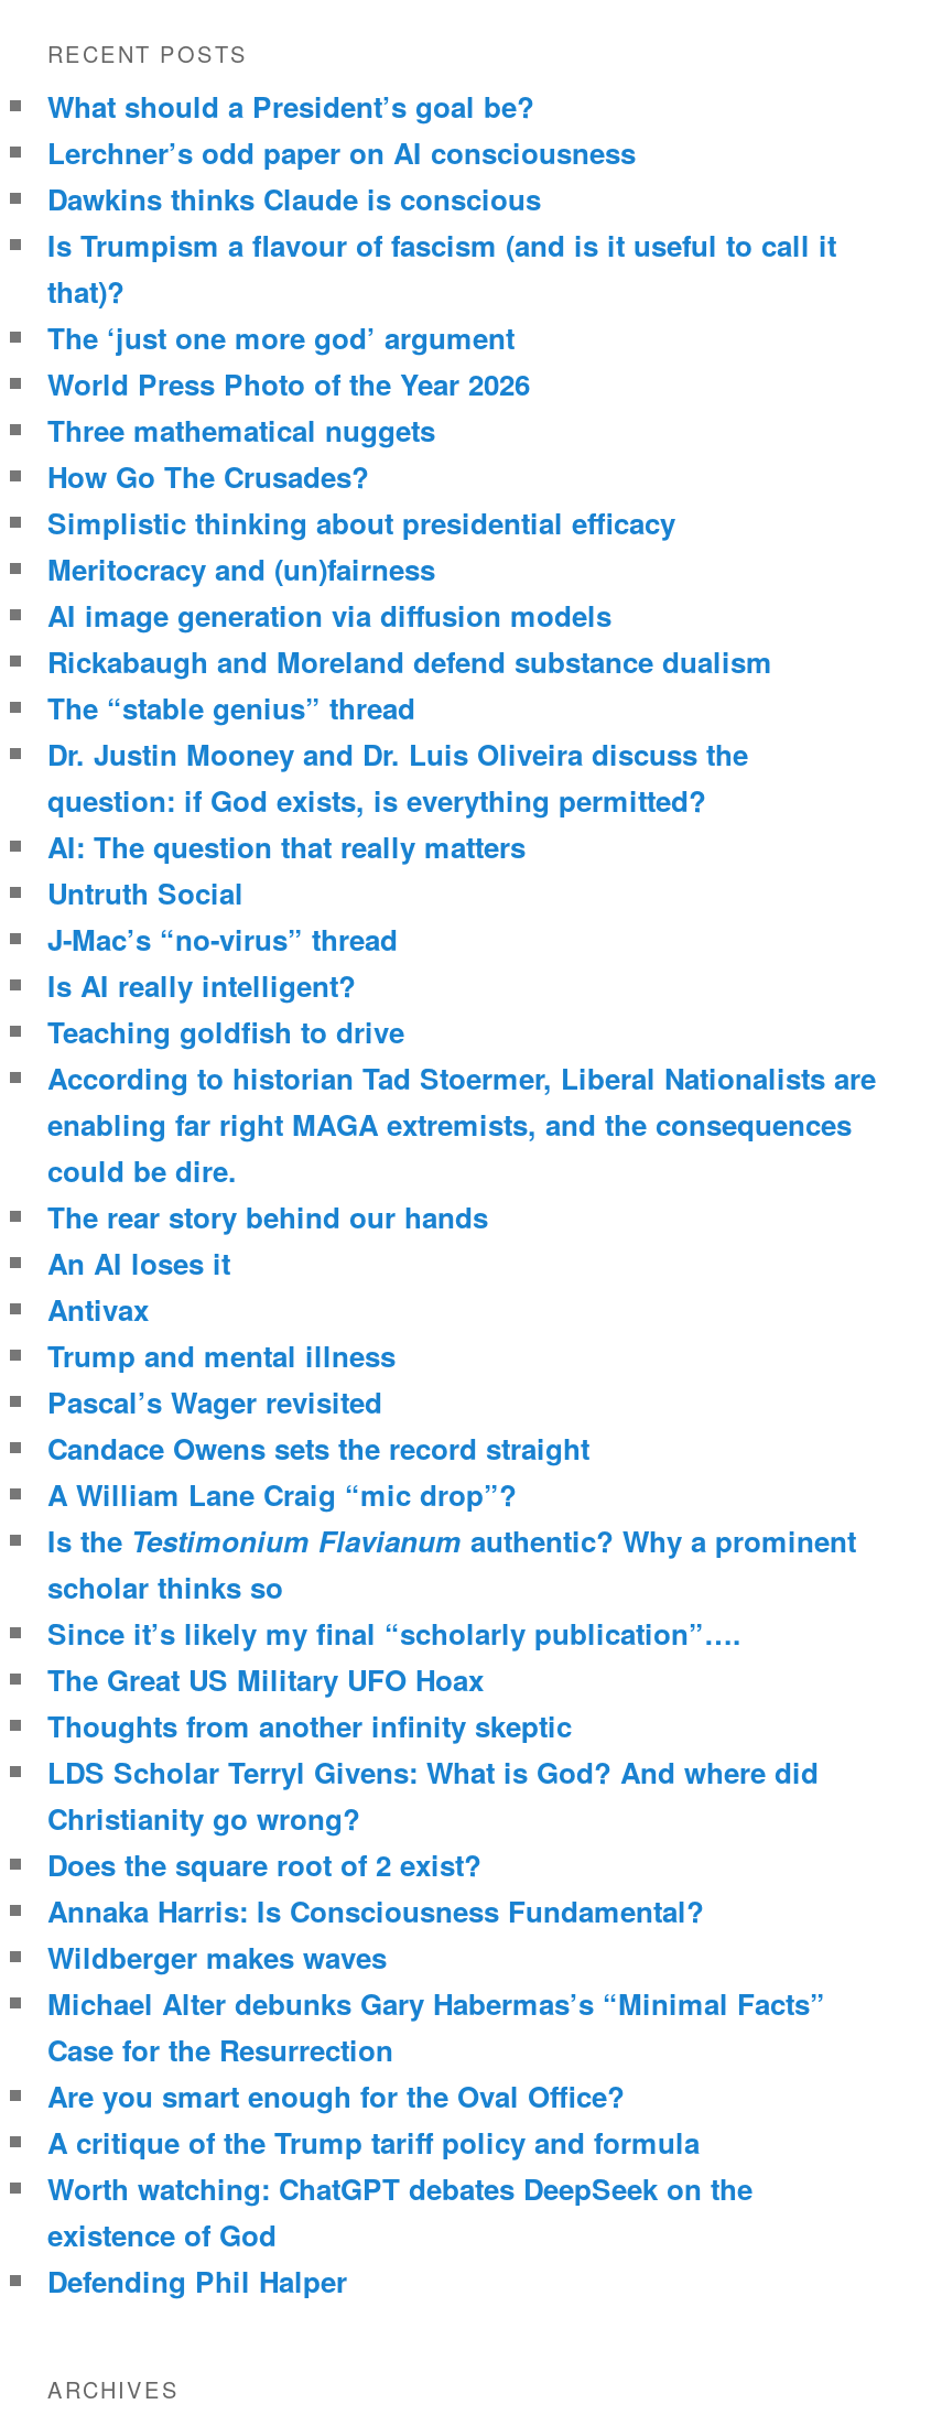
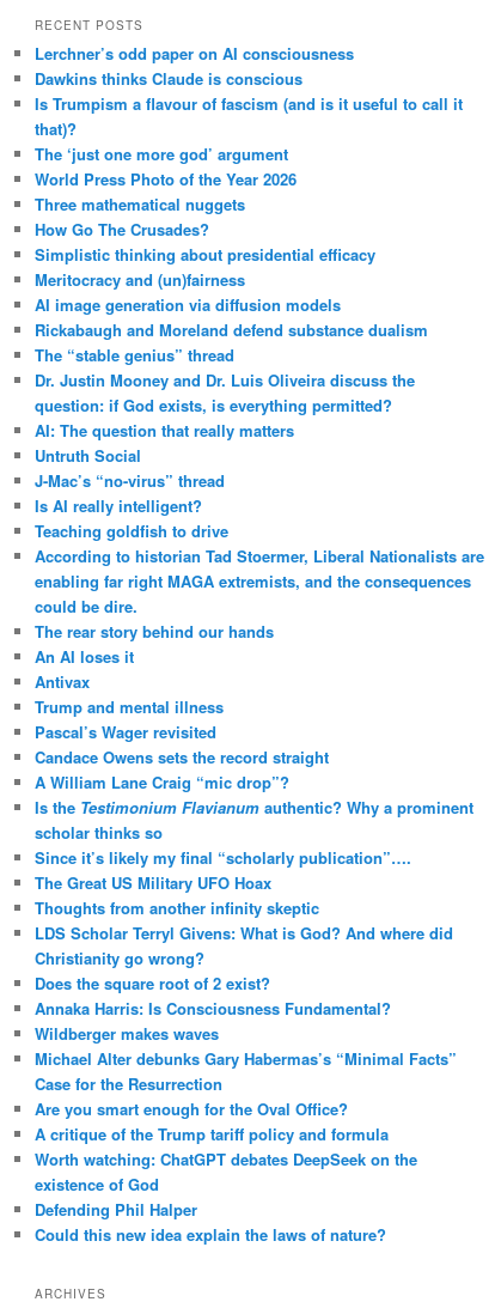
[47,84,534,126] What should a President’s goal be? -> none
moved [47,130,876,2301] -> [35,42,484,1220]: Lerchner’s odd paper on AI consciousness | Dawkins thinks Claude is conscious | Is Trumpism a flavour of fascism (and is it useful to call it | ... | existence of God | Defending Phil Halper
none -> [35,1223,386,1245] Could this new idea explain the laws of nature?

